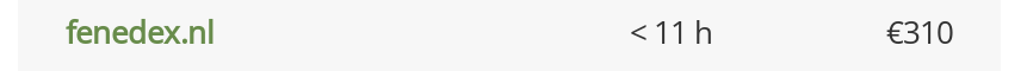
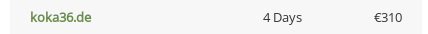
[66,11,713,53] fenedex.nl | < 11 h -> [30,8,301,26] koka36.de | 4 Days

